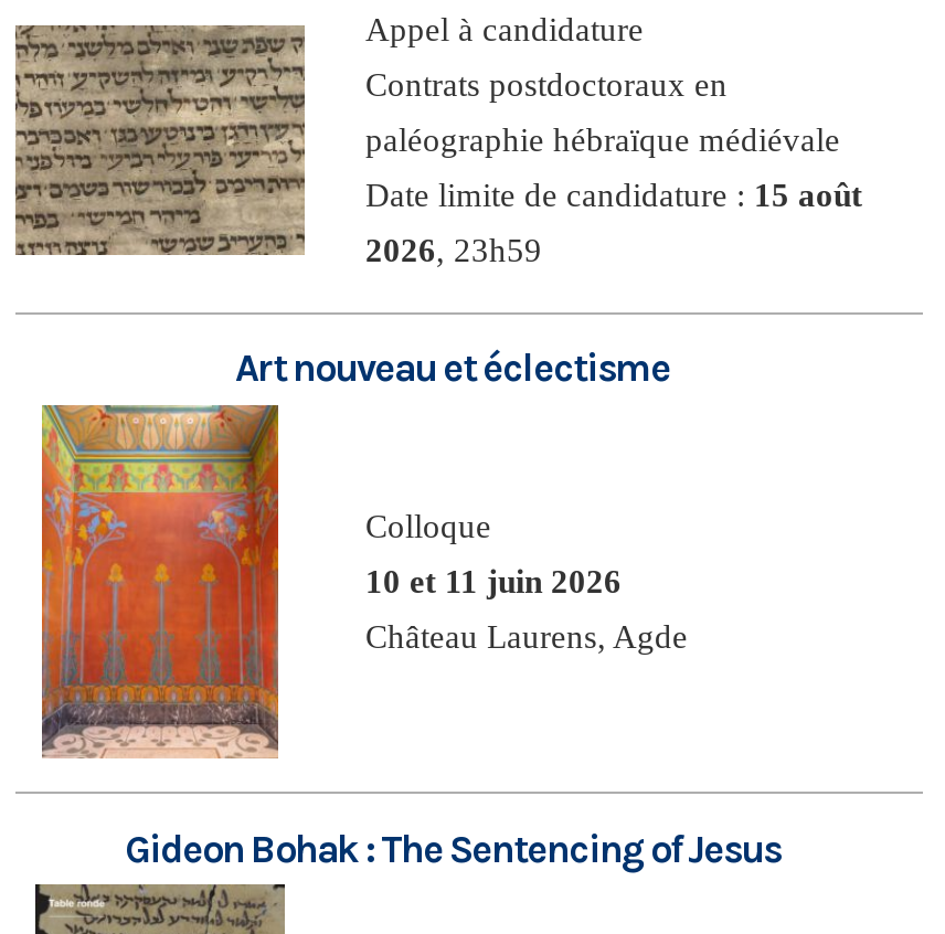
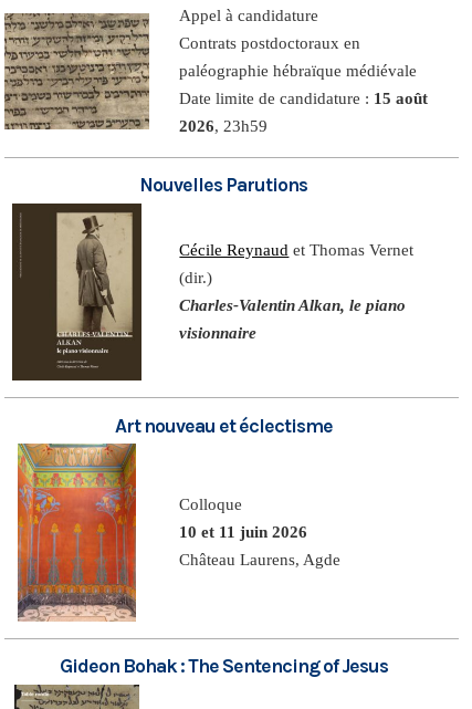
none -> [11,174,414,382] [image] | Nouvelles Parutions | Cécile Reynaud et Thomas Vernet | (dir.) | Charles-Valentin Alkan, le piano | visionnaire

